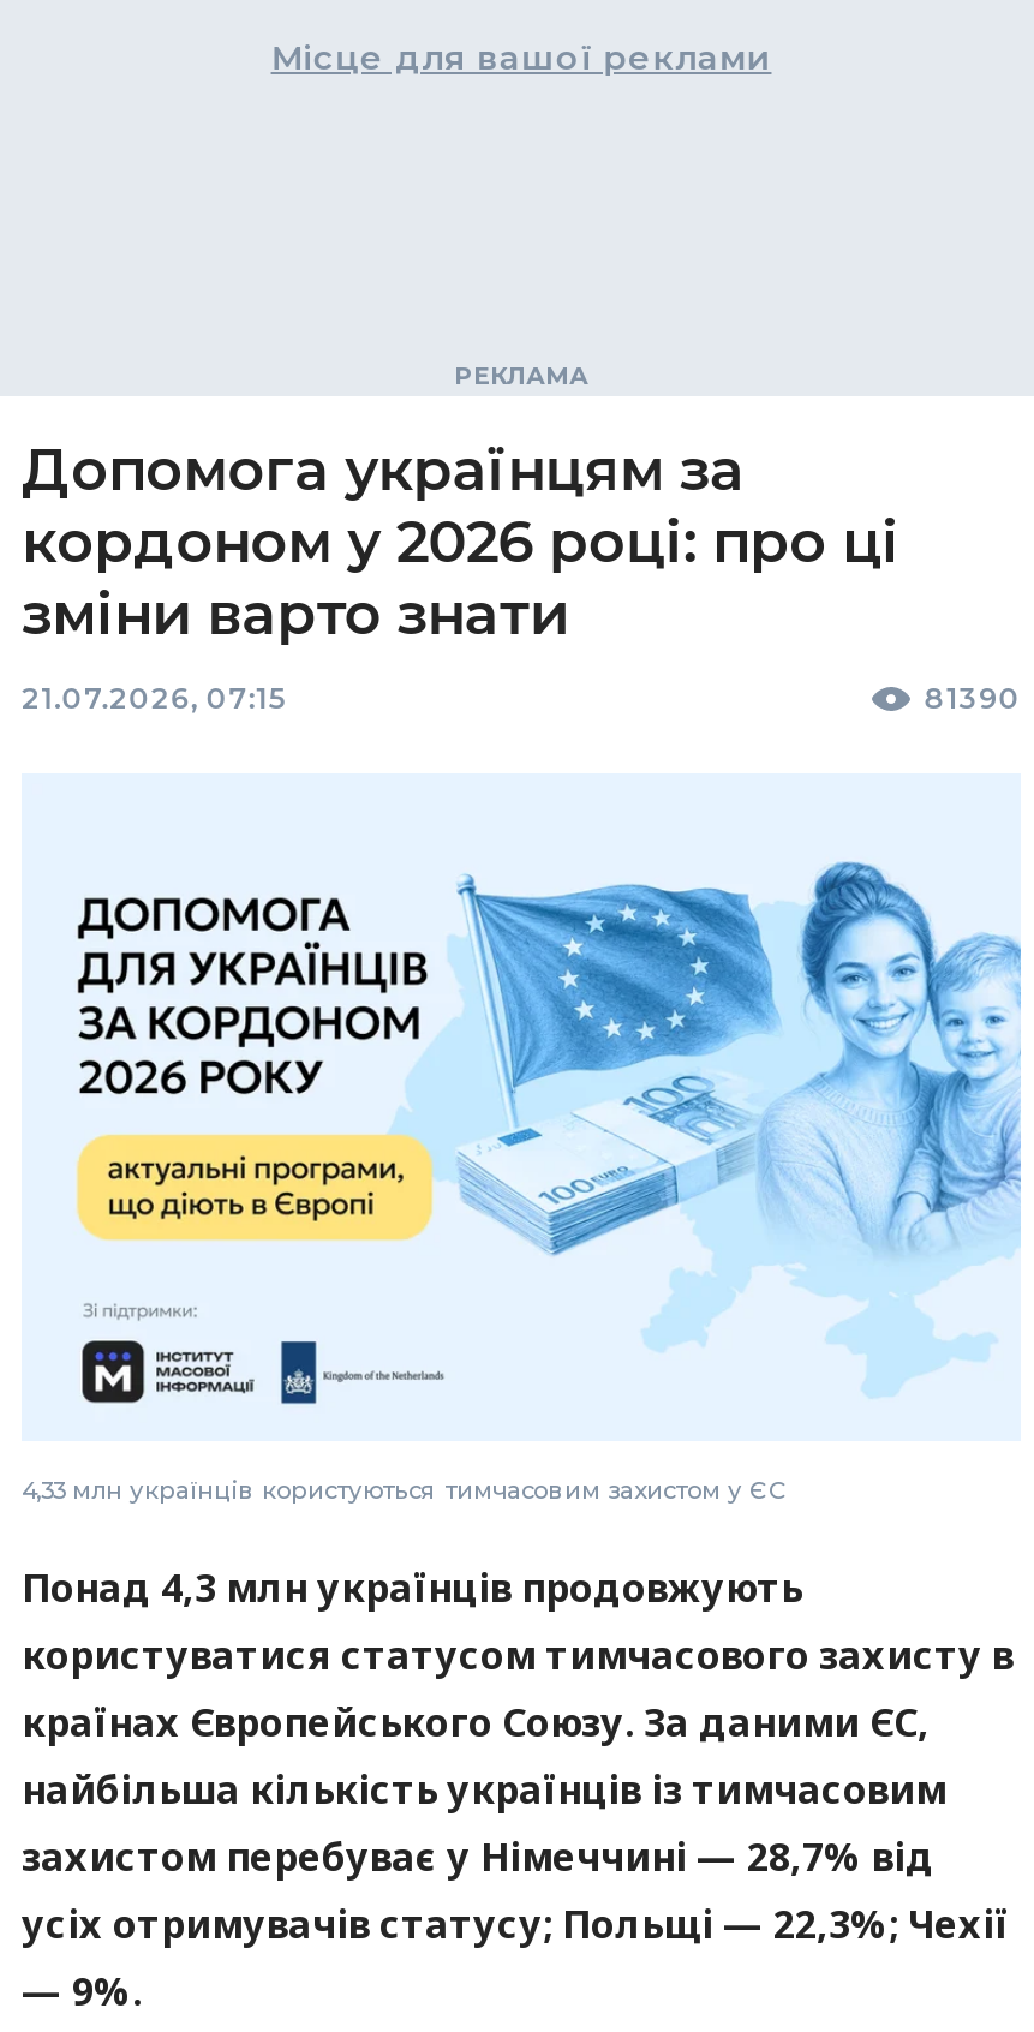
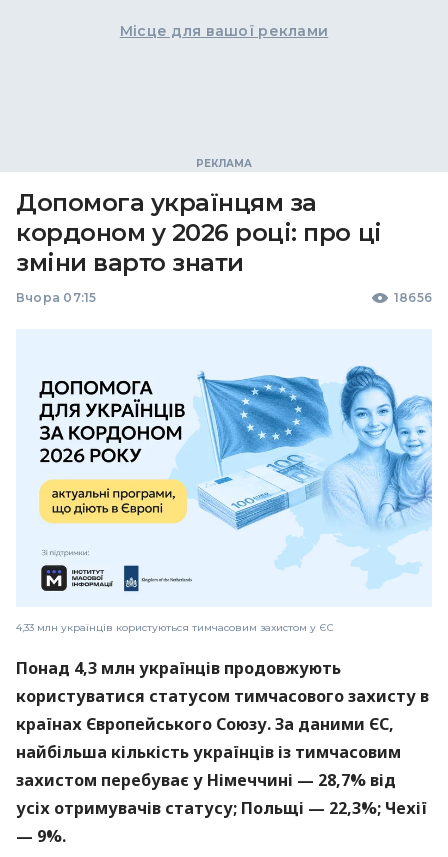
[22,680,1021,716] 21.07.2026, 07:15 | 81390 -> [16,290,432,305] Вчора 07:15 | 18656

